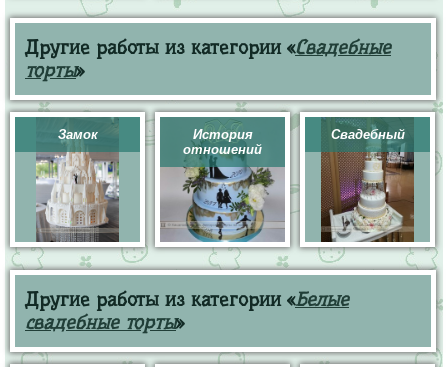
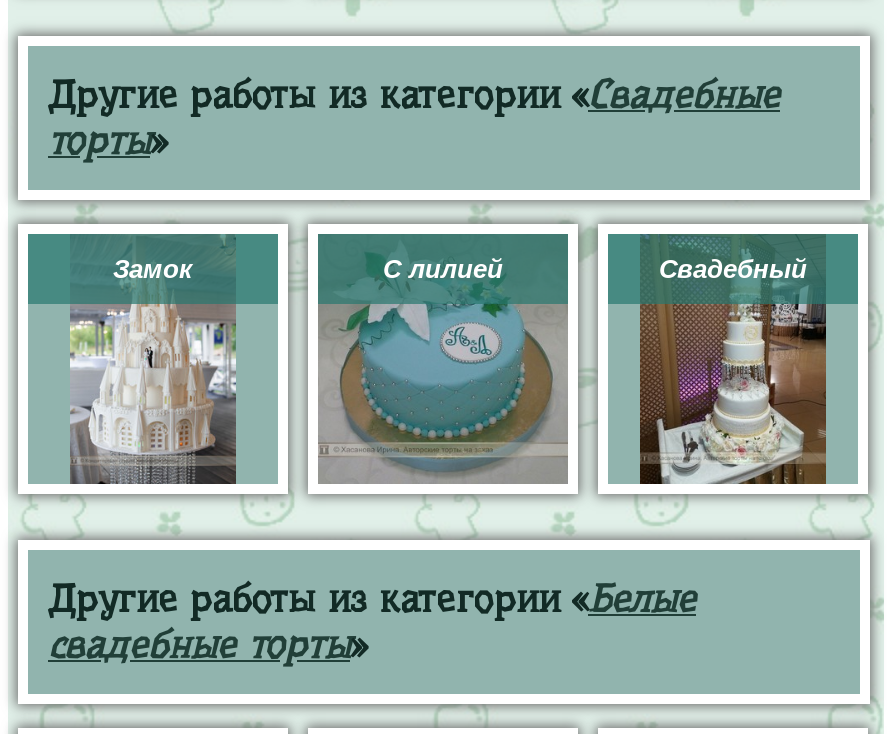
[183,126,262,156] История | отношений -> [383,253,503,283] С лилией
[161,153,285,242] [image] -> [318,304,568,484] [image]

